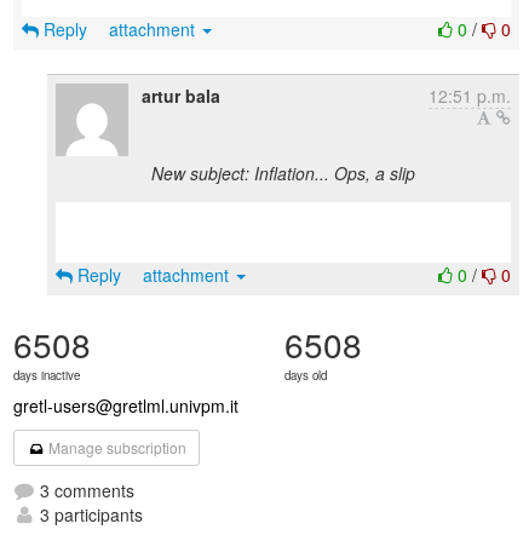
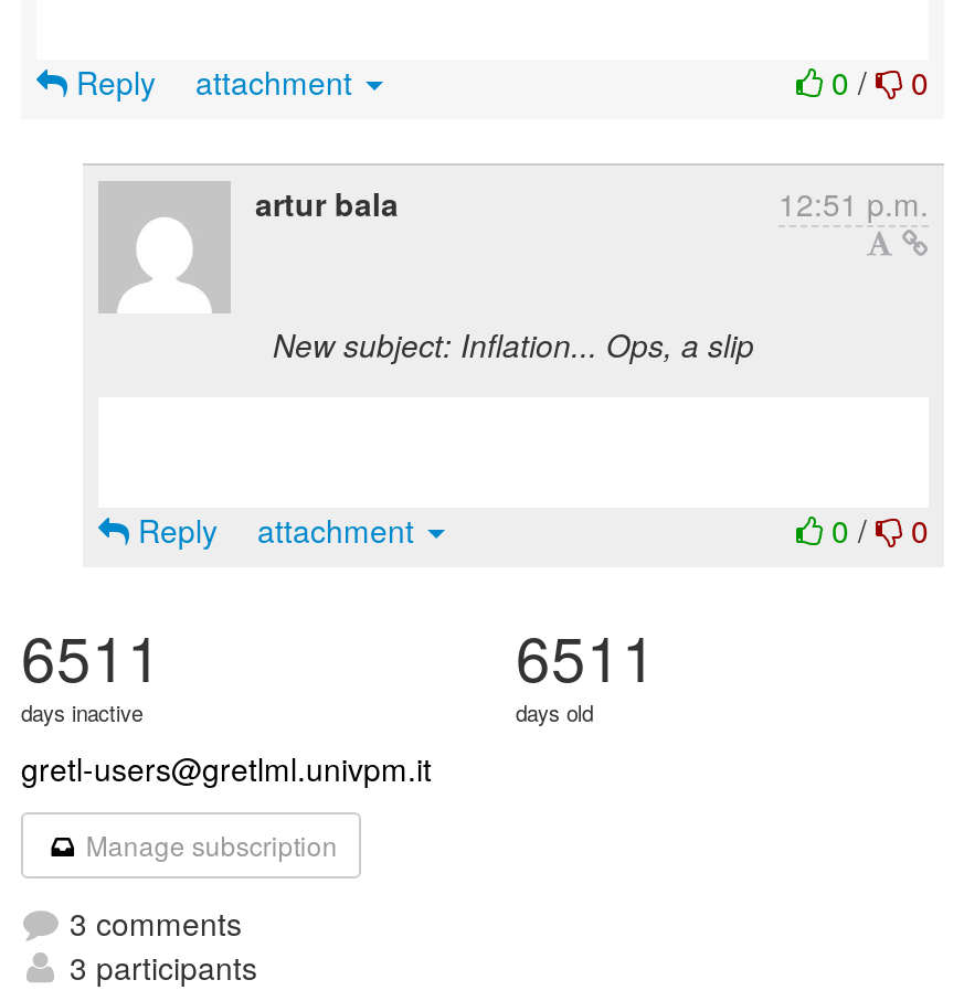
[13,320,91,368] 6508 -> [21,611,162,700] 6511
[284,320,362,368] 6508 -> [516,611,657,700] 6511

